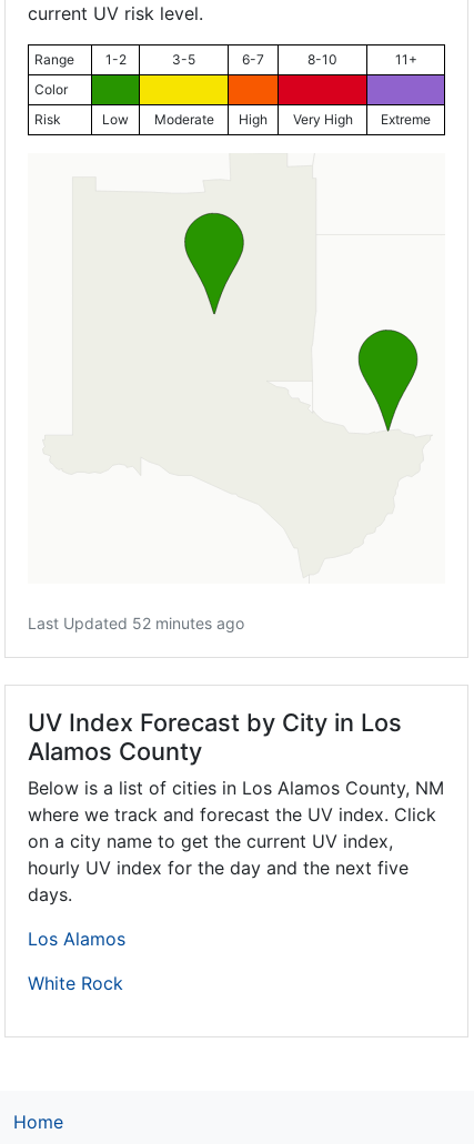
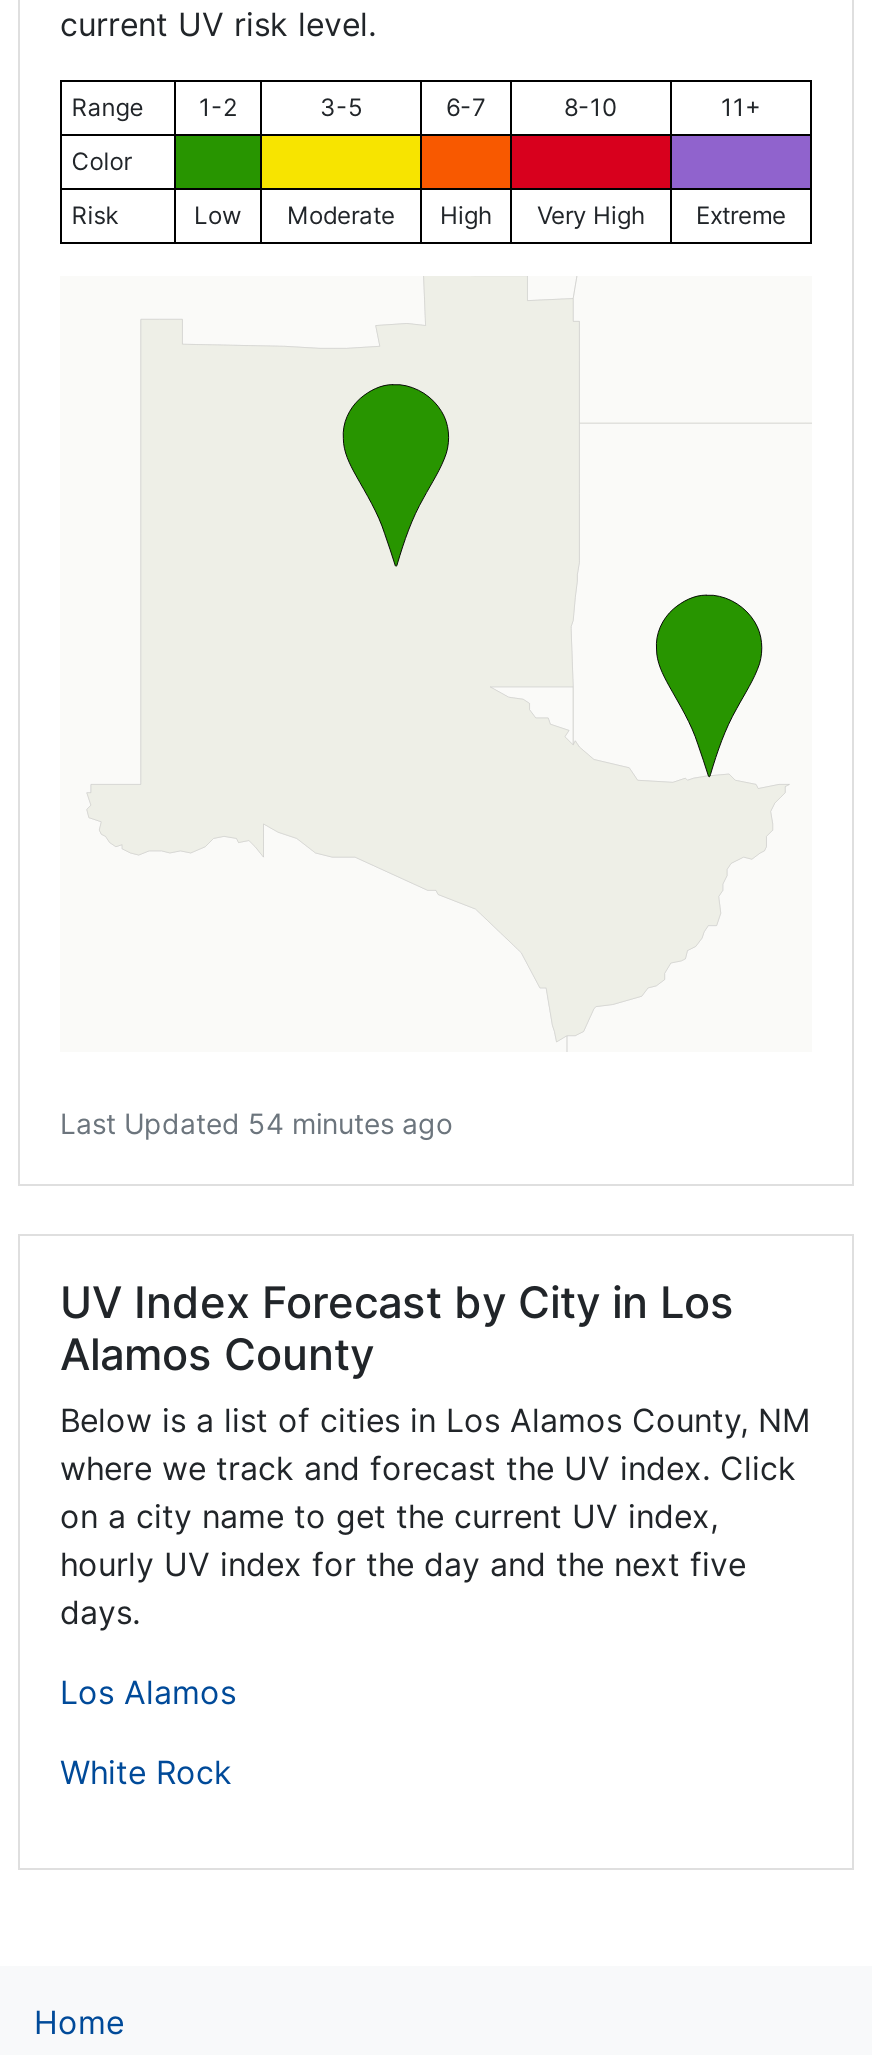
[28,613,244,632] Last Updated 52 minutes ago -> [60,1105,452,1139] Last Updated 54 minutes ago

